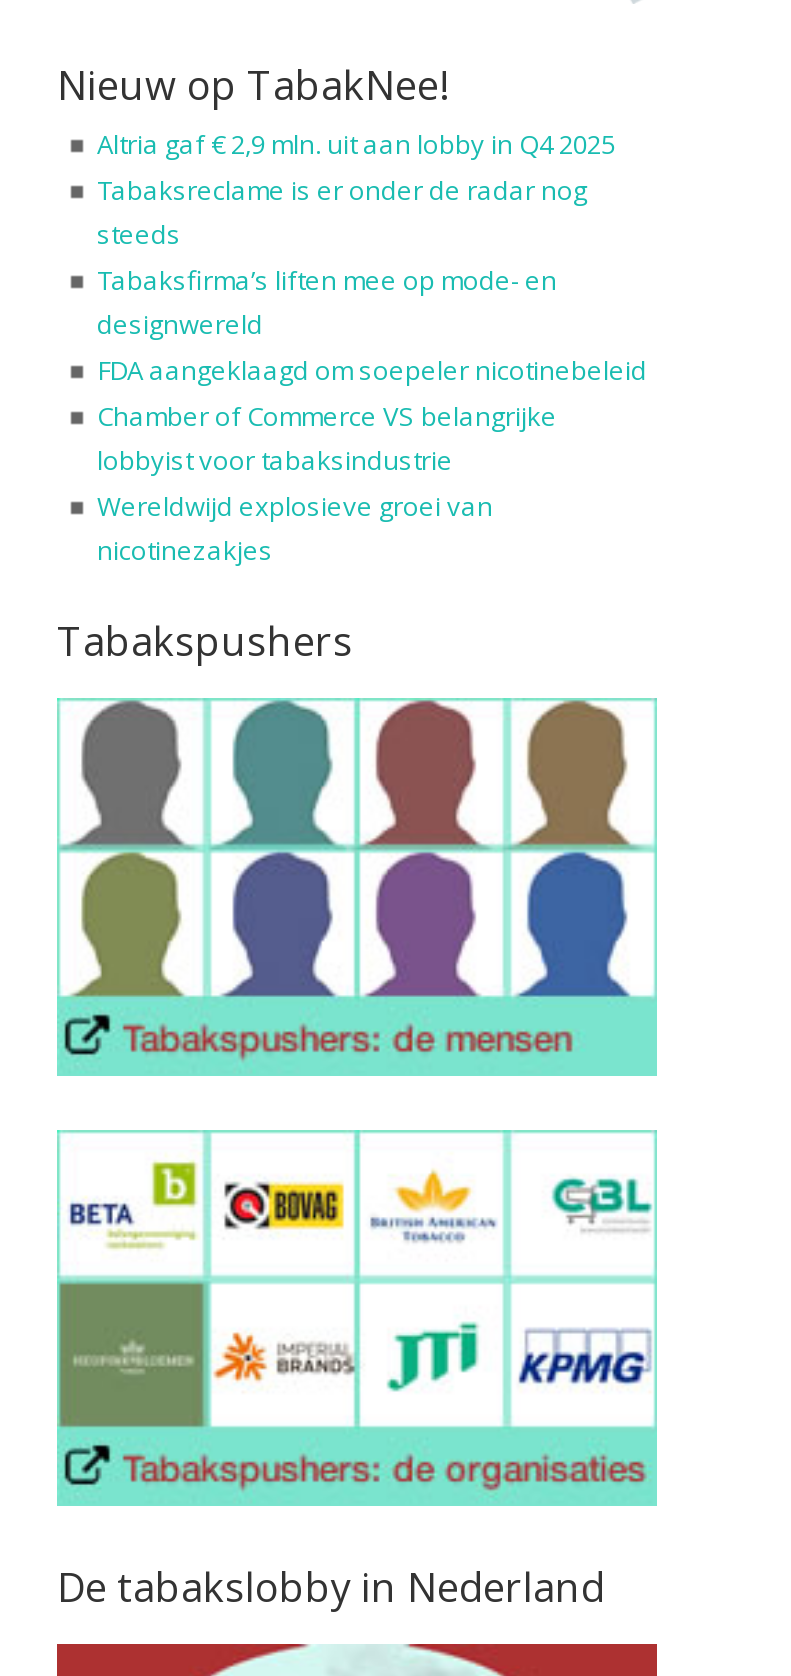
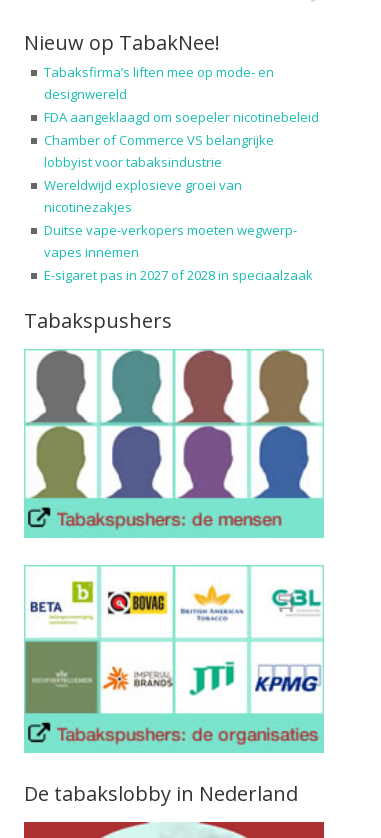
[97,127,615,253] Altria gaf € 2,9 mln. uit aan lobby in Q4 2025 | Tabaksreclame is er onder de radar nog | steeds -> none
moved [97,263,647,569] -> [44,63,319,216]: Tabaksfirma’s liften mee op mode- en | designwereld | FDA aangeklaagd om soepeler nicotinebeleid | Chamber of Commerce VS belangrijke | lobbyist voor tabaksindustrie | Wereldwijd explosieve groei van | nicotinezakjes
none -> [44,221,313,284] Duitse vape-verkopers moeten wegwerp- | vapes innemen | E-sigaret pas in 2027 of 2028 in speciaalzaak

